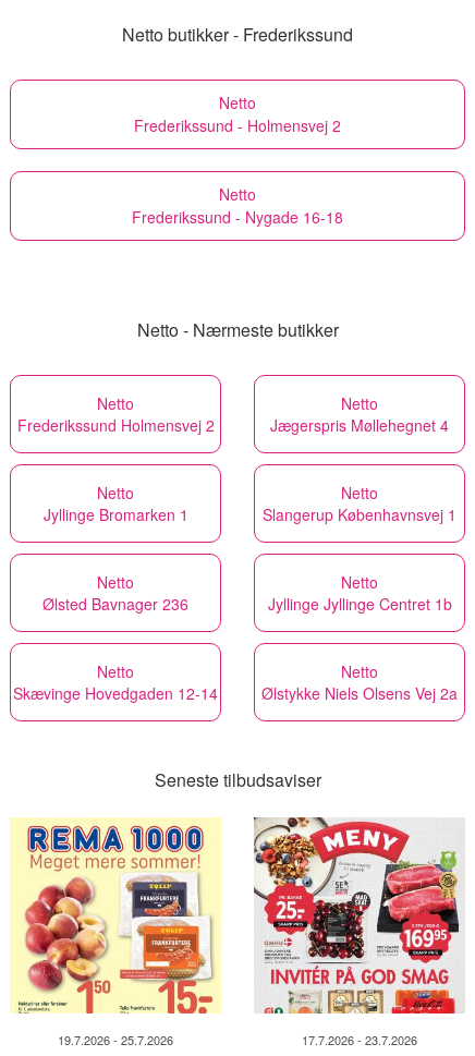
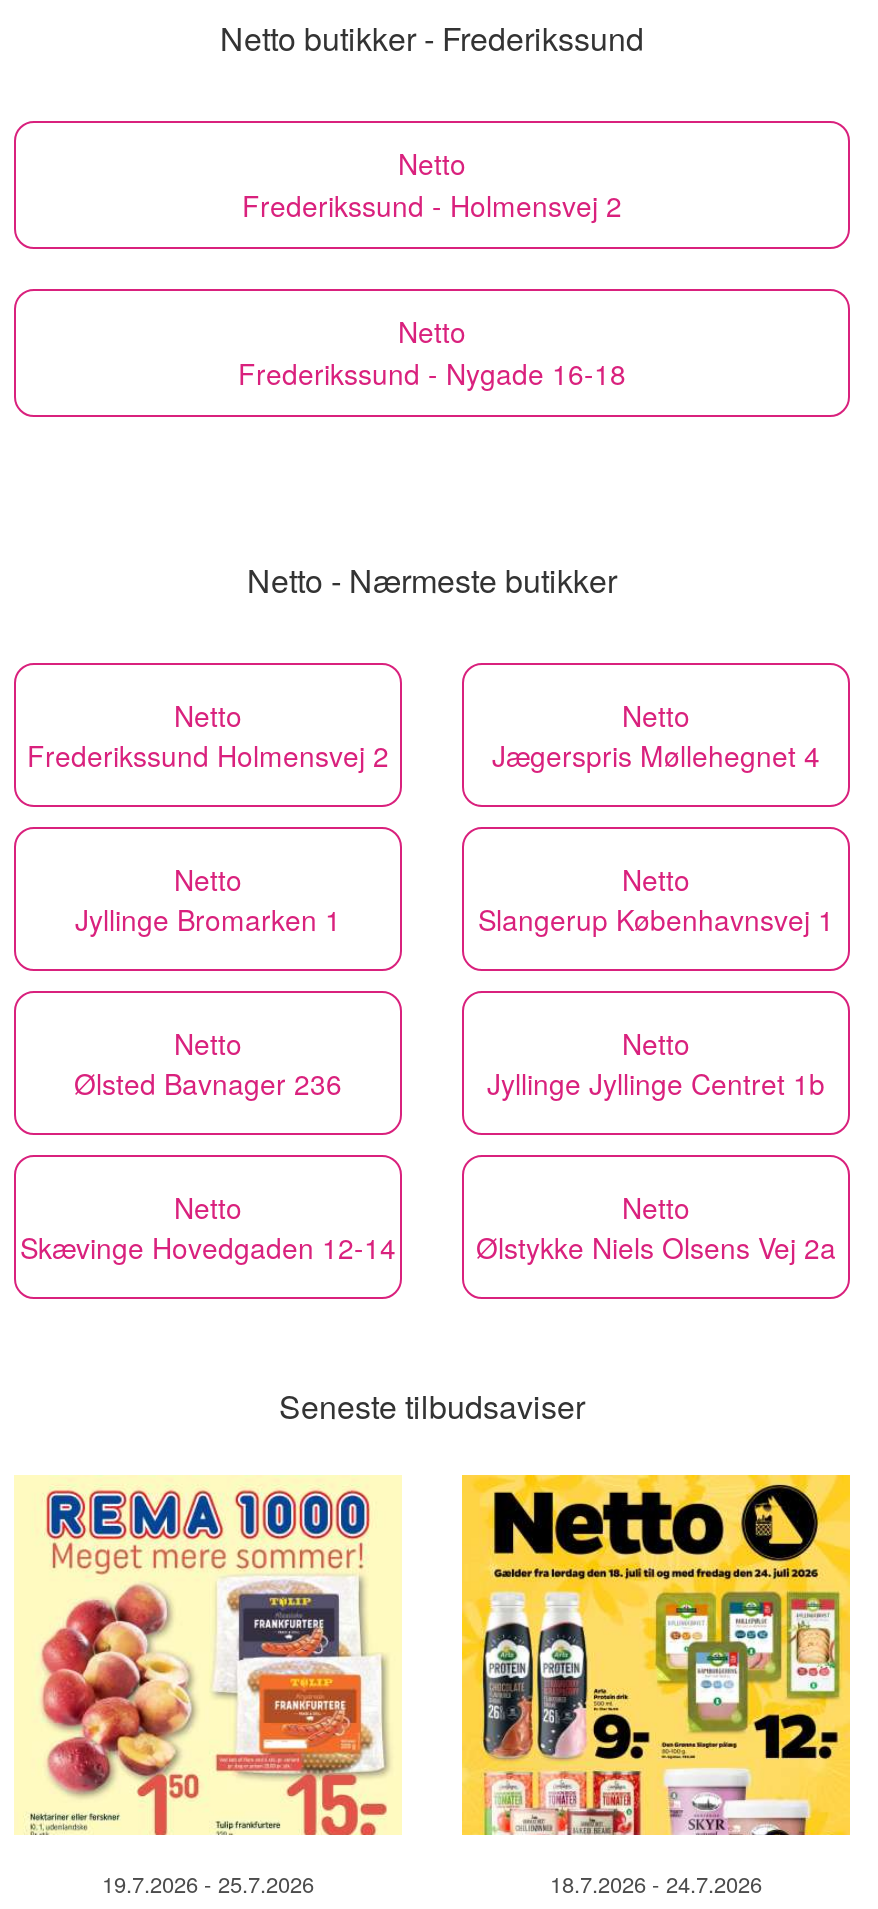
[253,816,465,1048] [image] | 17.7.2026 - 23.7.2026 -> [460,1473,852,1899] [image] | 18.7.2026 - 24.7.2026

